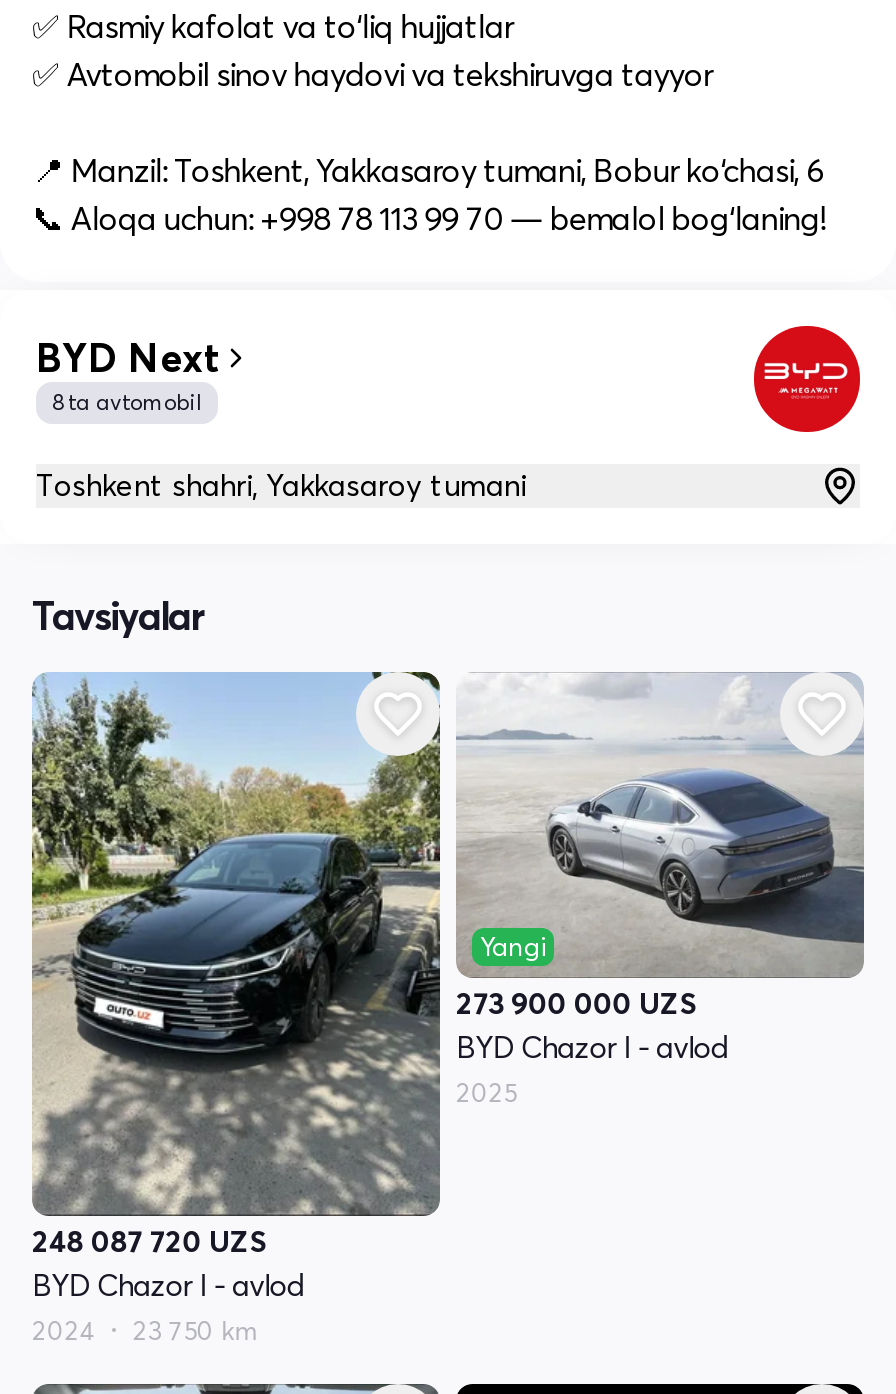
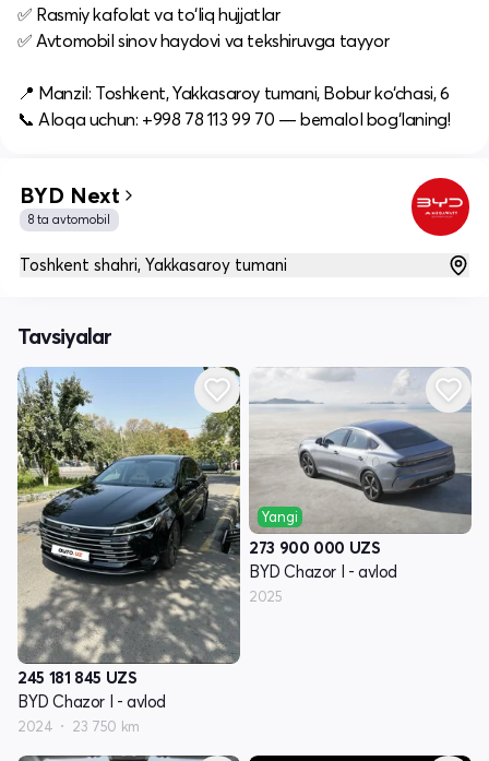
[32,1221,267,1259] 248 087 720 UZS -> [17,667,137,687] 245 181 845 UZS

